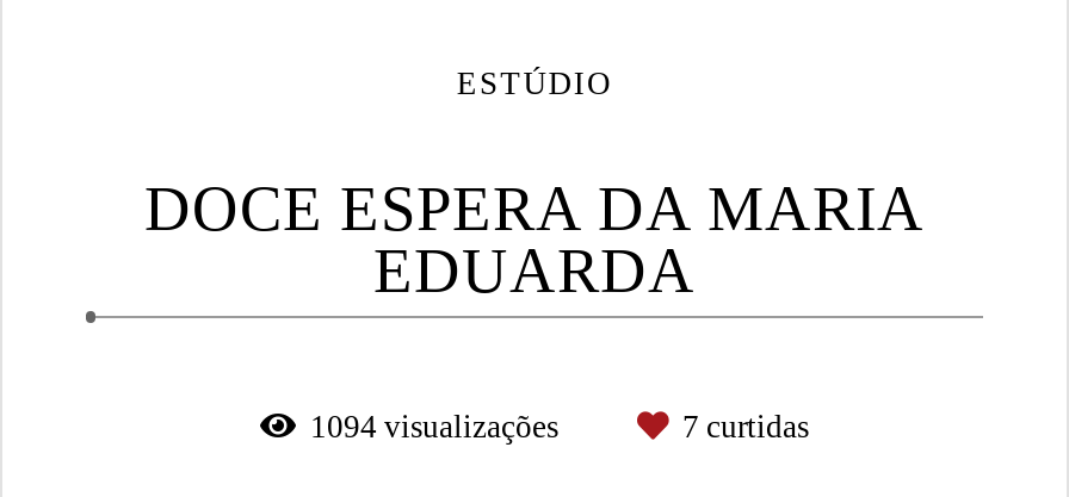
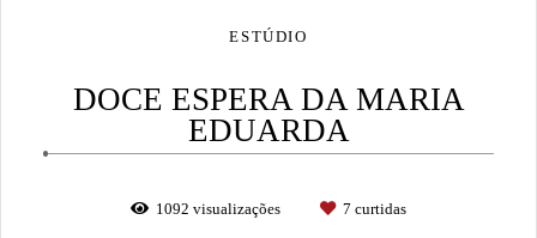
[310,408,566,444] 1094 visualizações -> [156,200,284,218] 1092 visualizações

